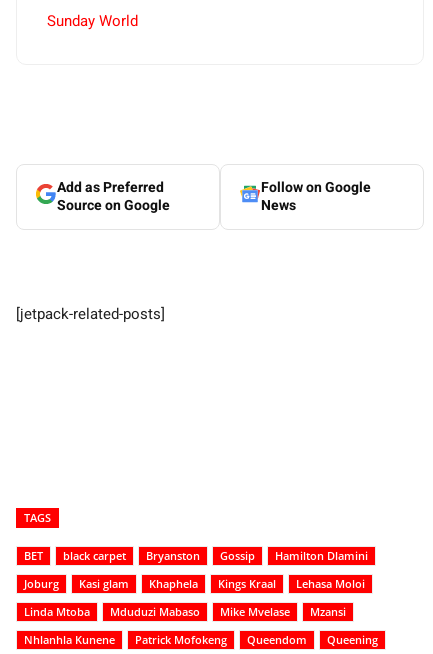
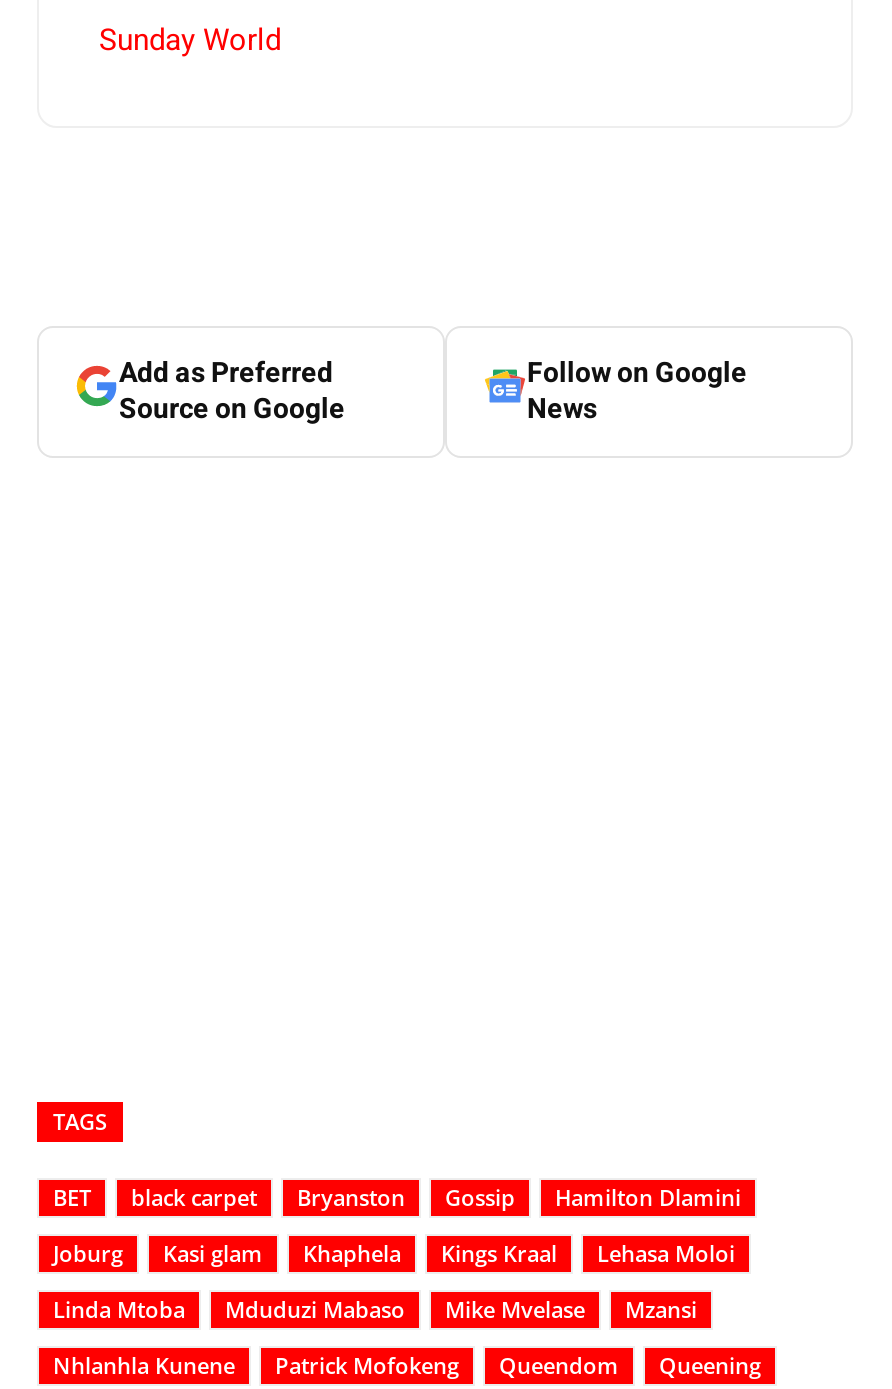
[16,303,165,325] [jetpack-related-posts] -> none

